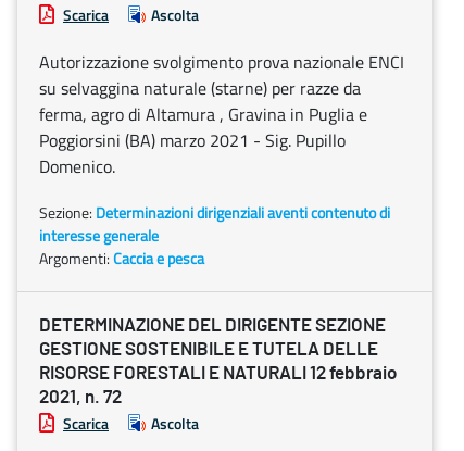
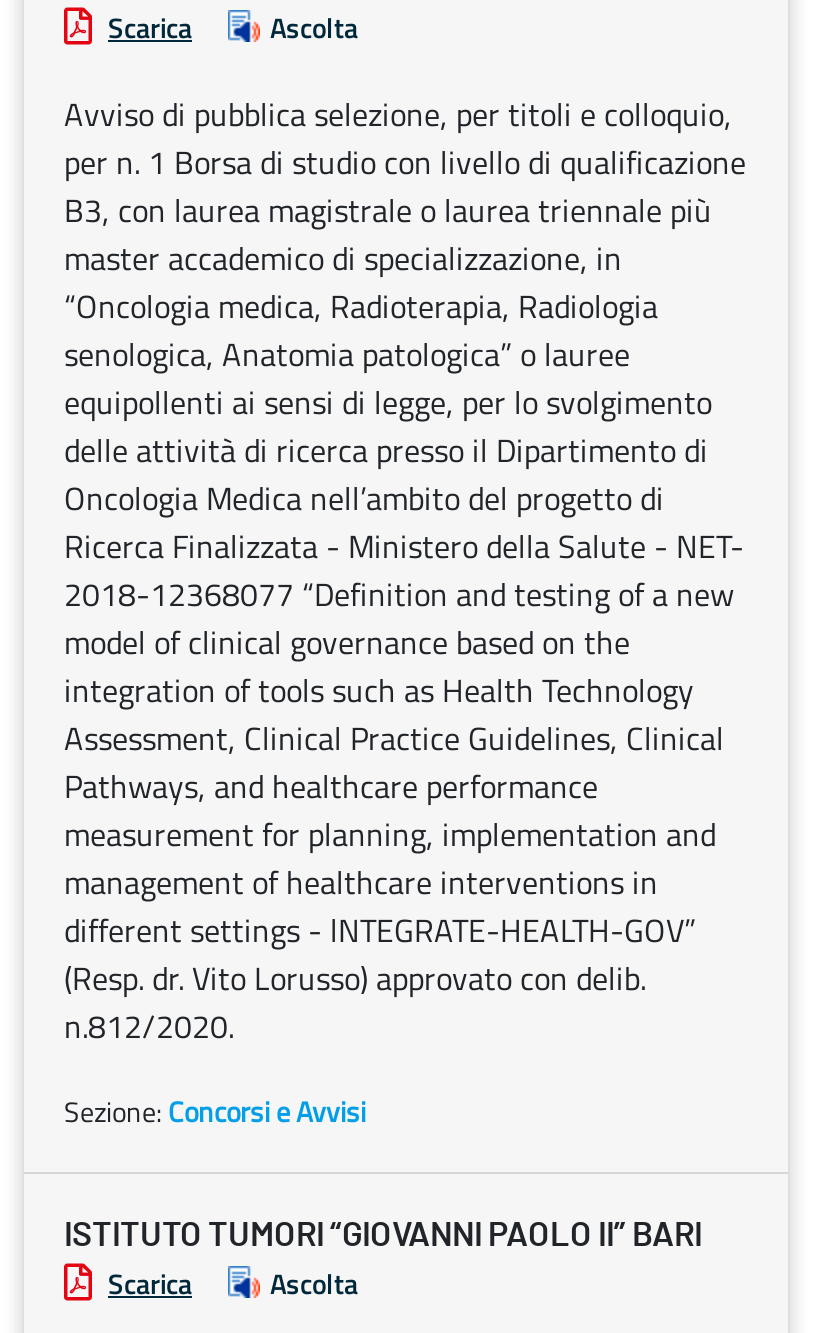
[39,49,404,179] Autorizzazione svolgimento prova nazionale ENCI | su selvaggina naturale (starne) per razze da | ferma, agro di Altamura , Gravina in Puglia e | Poggiorsini (BA) marzo 2021 - Sig. Pupillo | Domenico. -> [64,90,746,1050] Avviso di pubblica selezione, per titoli e colloquio, | per n. 1 Borsa di studio con livello di qualificazione | B3, con laurea magistrale o laurea triennale più | master accademico di specializzazione, in | “Oncologia medica, Radioterapia, Radiologia | senologica, Anatomia patologica” o lauree | equipollenti ai sensi di legge, per lo svolgimento | delle attività di ricerca presso il Dipartimento di | Oncologia Medica nell’ambito del progetto di | Ricerca Finalizzata - Ministero della Salute - NET- | 2018-12368077 “Definition and testing of a new | model of clinical governance based on the | integration of tools such as Health Technology | Assessment, Clinical Practice Guidelines, Clinical | Pathways, and healthcare performance | measurement for planning, implementation and | management of healthcare interventions in | different settings - lNTEGRATE-HEALTH-GOV” | (Resp. dr. Vito Lorusso) approvato con delib. | n.812/2020.
[39,201,390,270] Sezione: Determinazioni dirigenziali aventi contenuto di | interesse generale | Argomenti: Caccia e pesca -> [64,1090,366,1132] Sezione: Concorsi e Avvisi
[39,316,397,406] DETERMINAZIONE DEL DIRIGENTE SEZIONE | GESTIONE SOSTENIBILE E TUTELA DELLE | RISORSE FORESTALI E NATURALI 12 febbraio | 2021, n. 72 -> [64,1218,702,1252] ISTITUTO TUMORI “GIOVANNI PAOLO II” BARI

